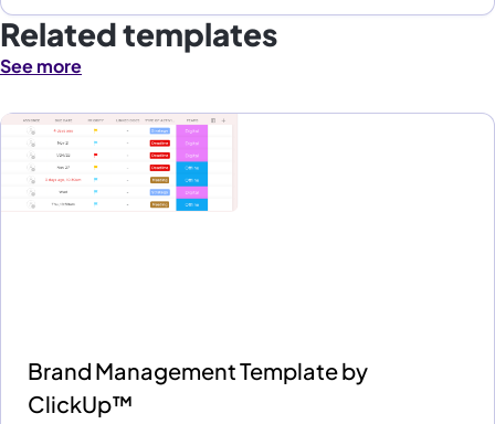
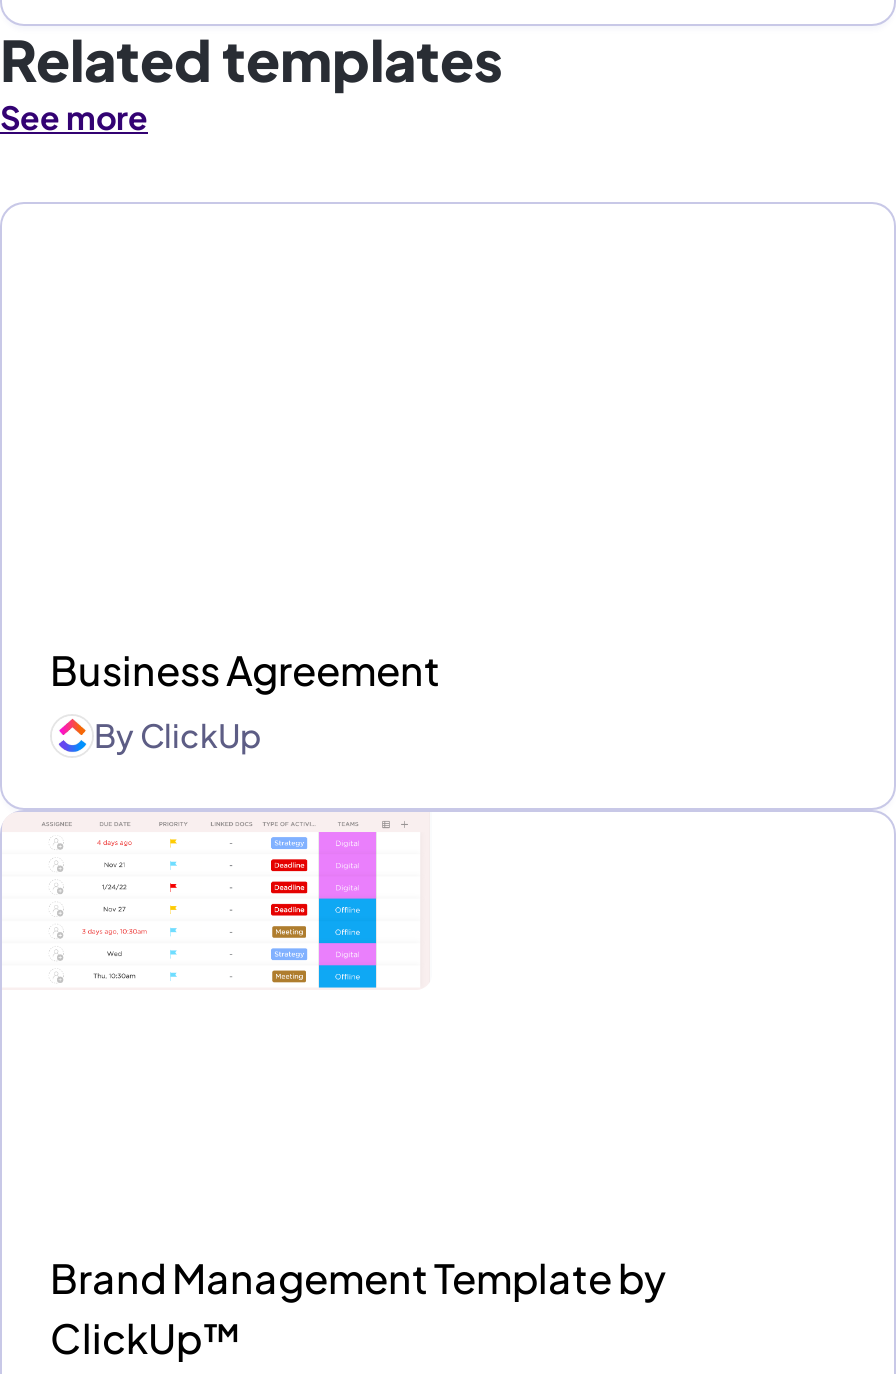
none -> [50,645,440,757] Business Agreement | By ClickUp

